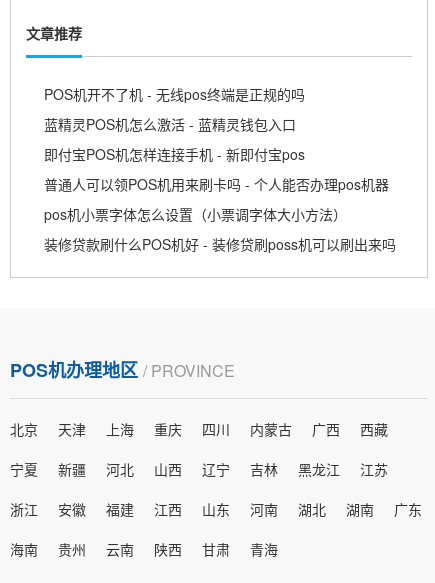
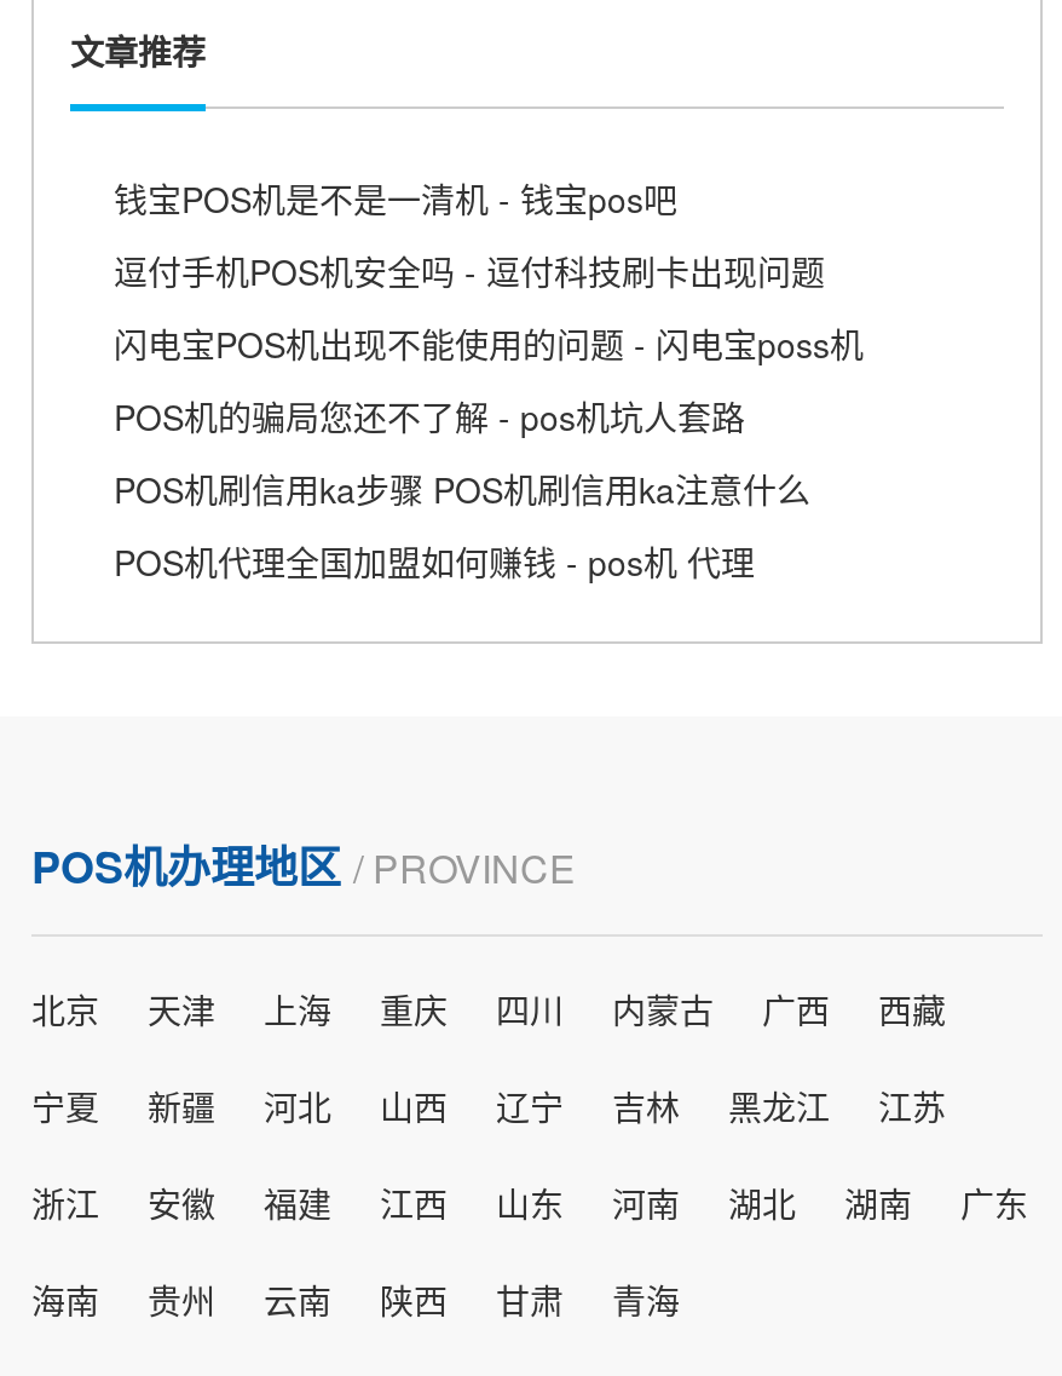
[44,84,305,104] POS机开不了机 - 无线pos终端是正规的吗 -> [114,174,677,223] 钱宝POS机是不是一清机 - 钱宝pos吧
[44,114,296,134] 蓝精灵POS机怎么激活 - 蓝精灵钱包入口 -> [114,247,825,295] 逗付手机POS机安全吗 - 逗付科技刷卡出现问题
[44,144,305,164] 即付宝POS机怎样连接手机 - 新即付宝pos -> [114,319,864,368] 闪电宝POS机出现不能使用的问题 - 闪电宝poss机
[44,174,389,194] 普通人可以领POS机用来刷卡吗 - 个人能否办理pos机器 -> [114,392,745,441] POS机的骗局您还不了解 - pos机坑人套路
[44,204,347,224] pos机小票字体怎么设置（小票调字体大小方法） -> [114,465,810,513] POS机刷信用ka步骤 POS机刷信用ka注意什么
[44,234,396,254] 装修贷款刷什么POS机好 - 装修贷刷poss机可以刷出来吗 -> [114,537,755,586] POS机代理全国加盟如何赚钱 - pos机 代理

